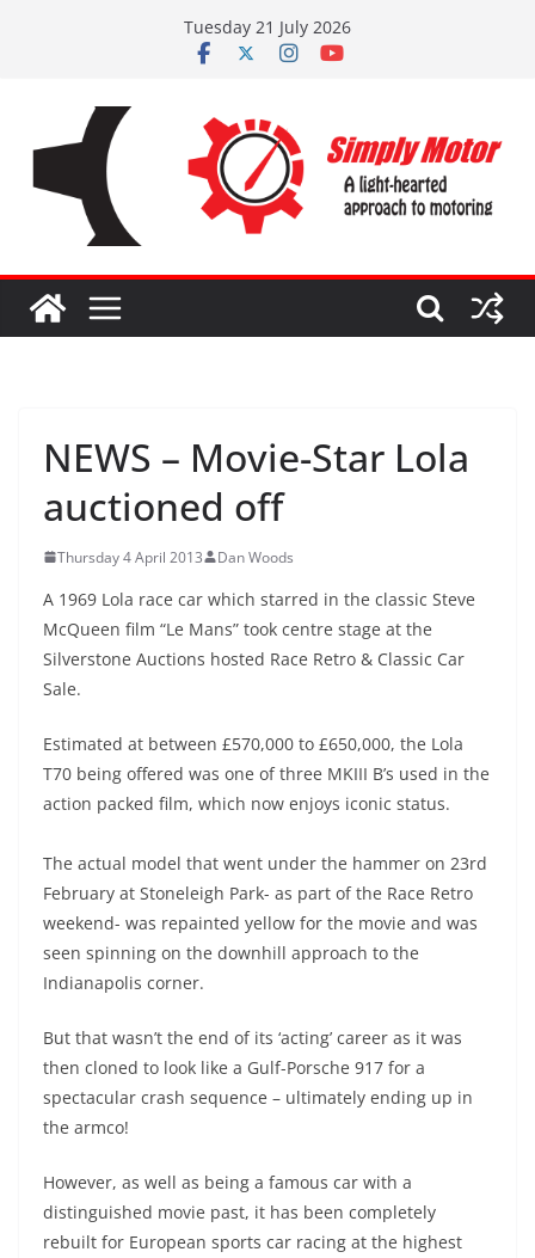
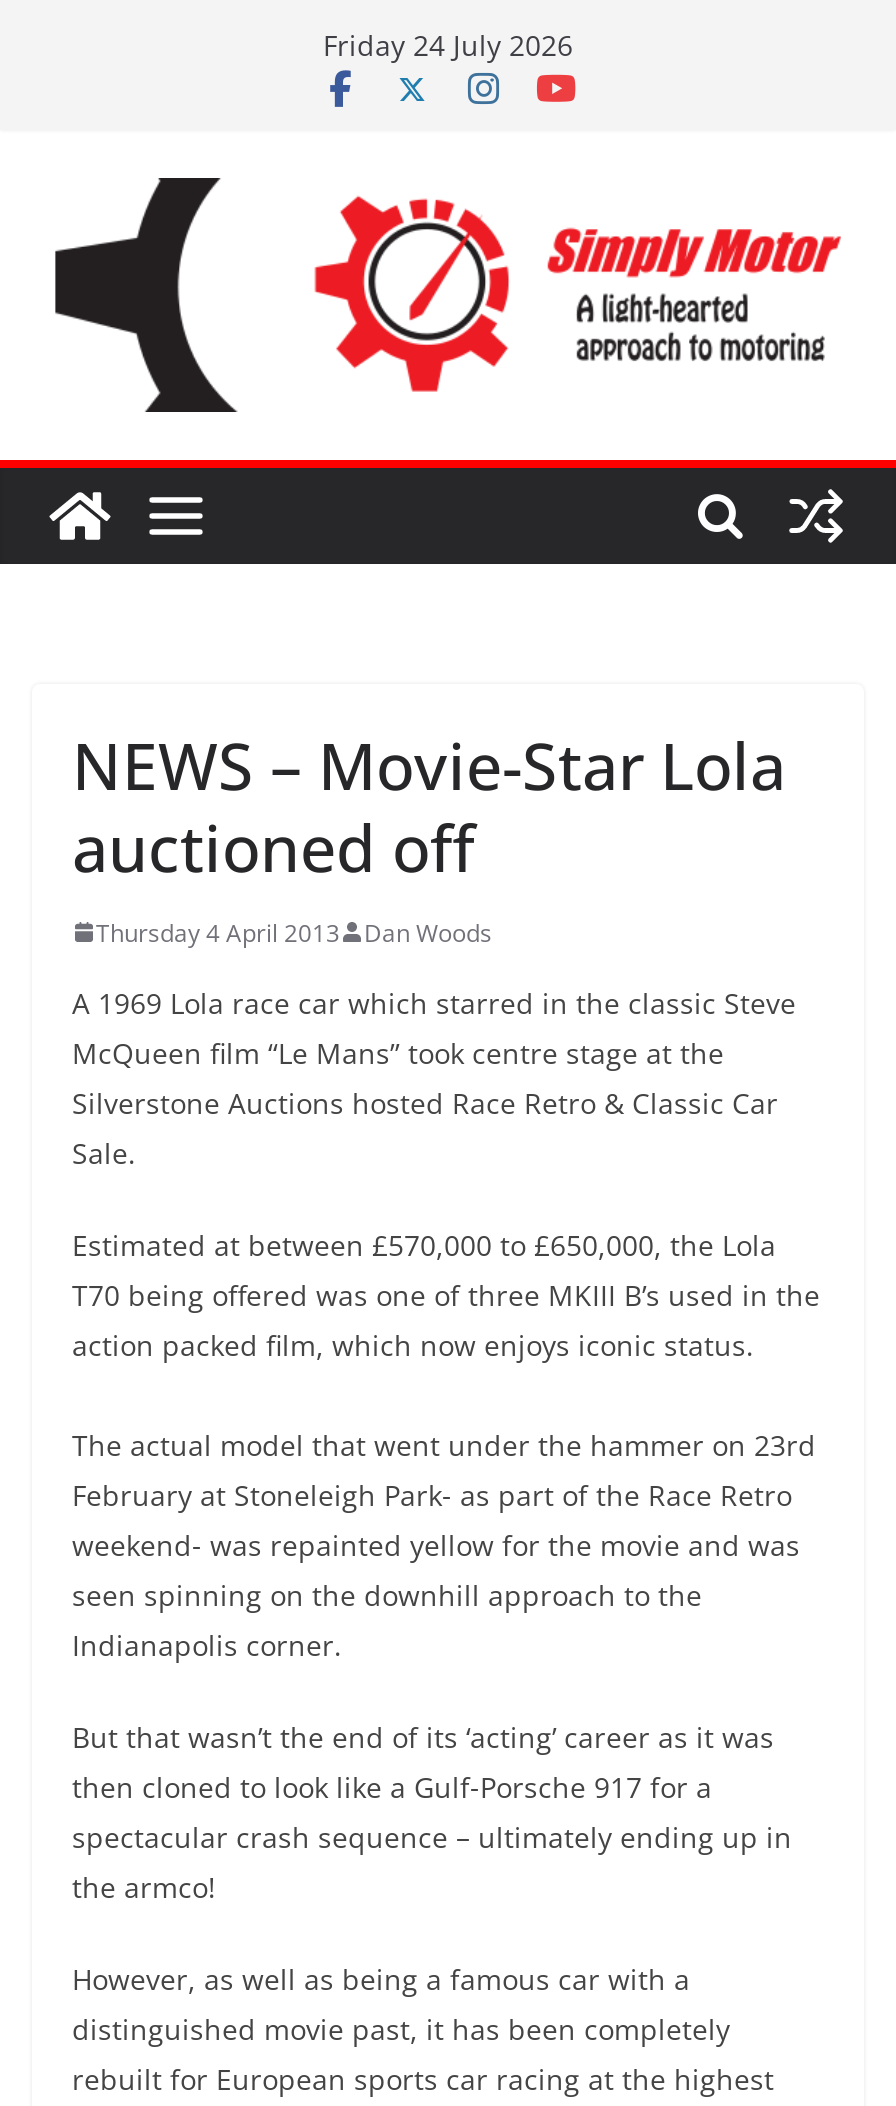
[184,16,351,38] Tuesday 21 July 2026 -> [323,26,573,64] Friday 24 July 2026

